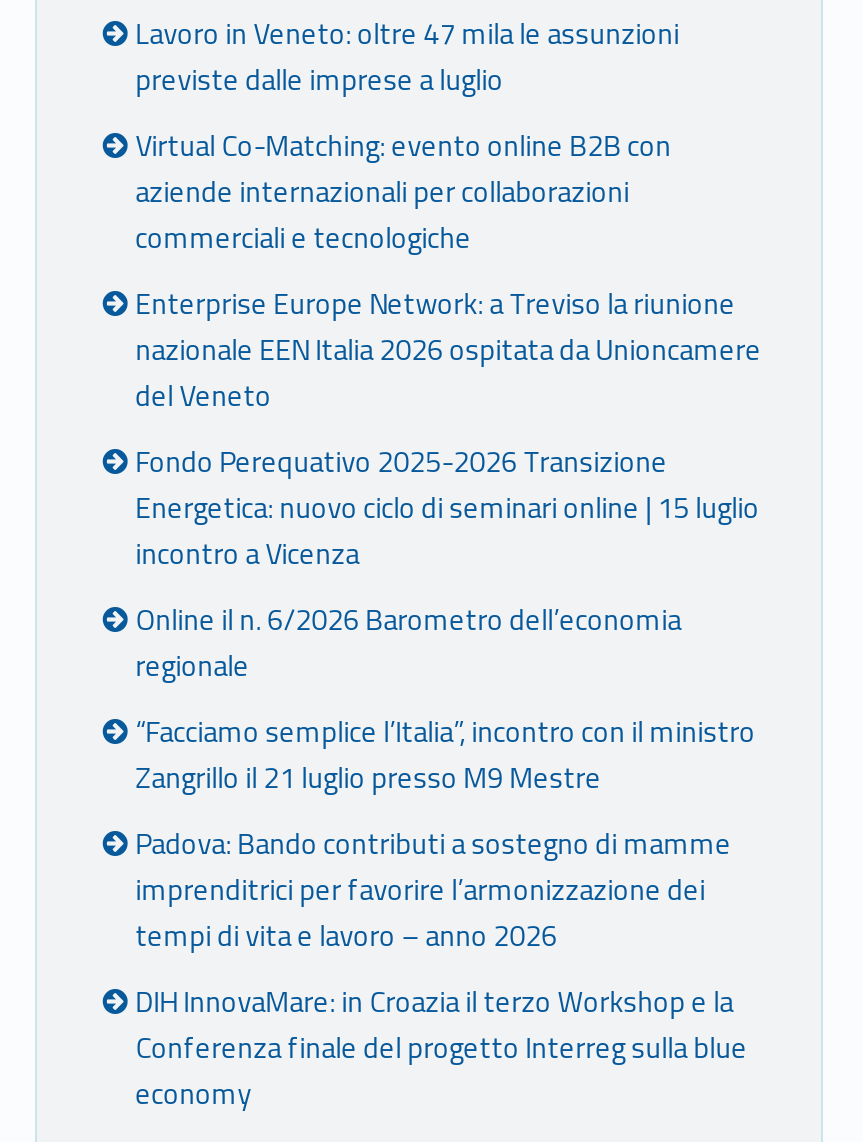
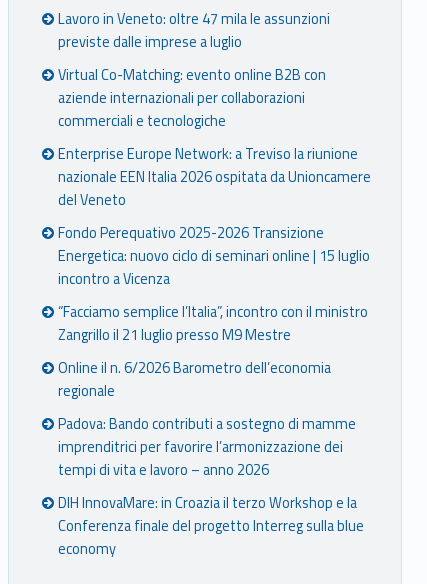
moved [135,598,681,688] -> [58,357,331,402]: Online il n. 6/2026 Barometro dell’economia | regionale
moved [135,710,755,800] -> [58,301,368,346]: “Facciamo semplice l’Italia”, incontro con il ministro | Zangrillo il 21 luglio presso M9 Mestre

